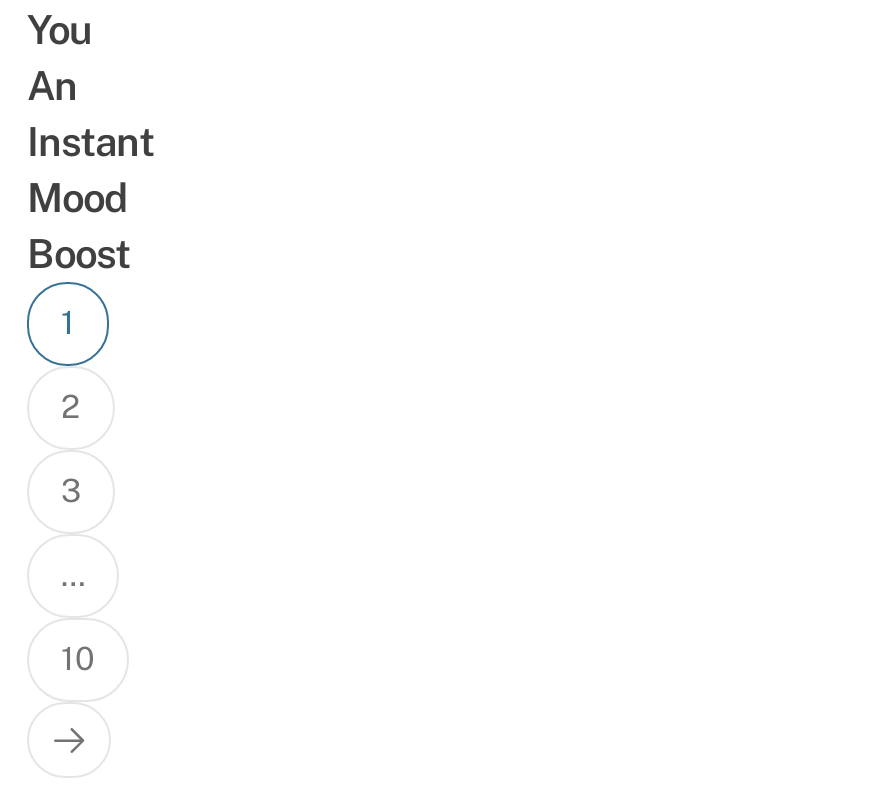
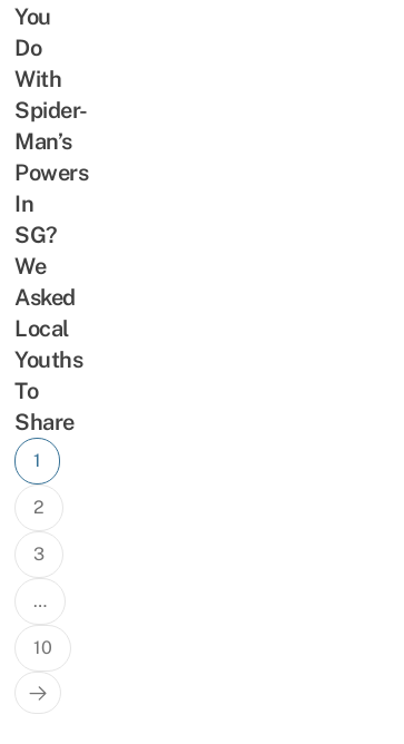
[27,61,154,277] An | Instant | Mood | Boost -> [14,34,88,435] Do | With | Spider- | Man’s | Powers | In | SG? | We | Asked | Local | Youths | To | Share

